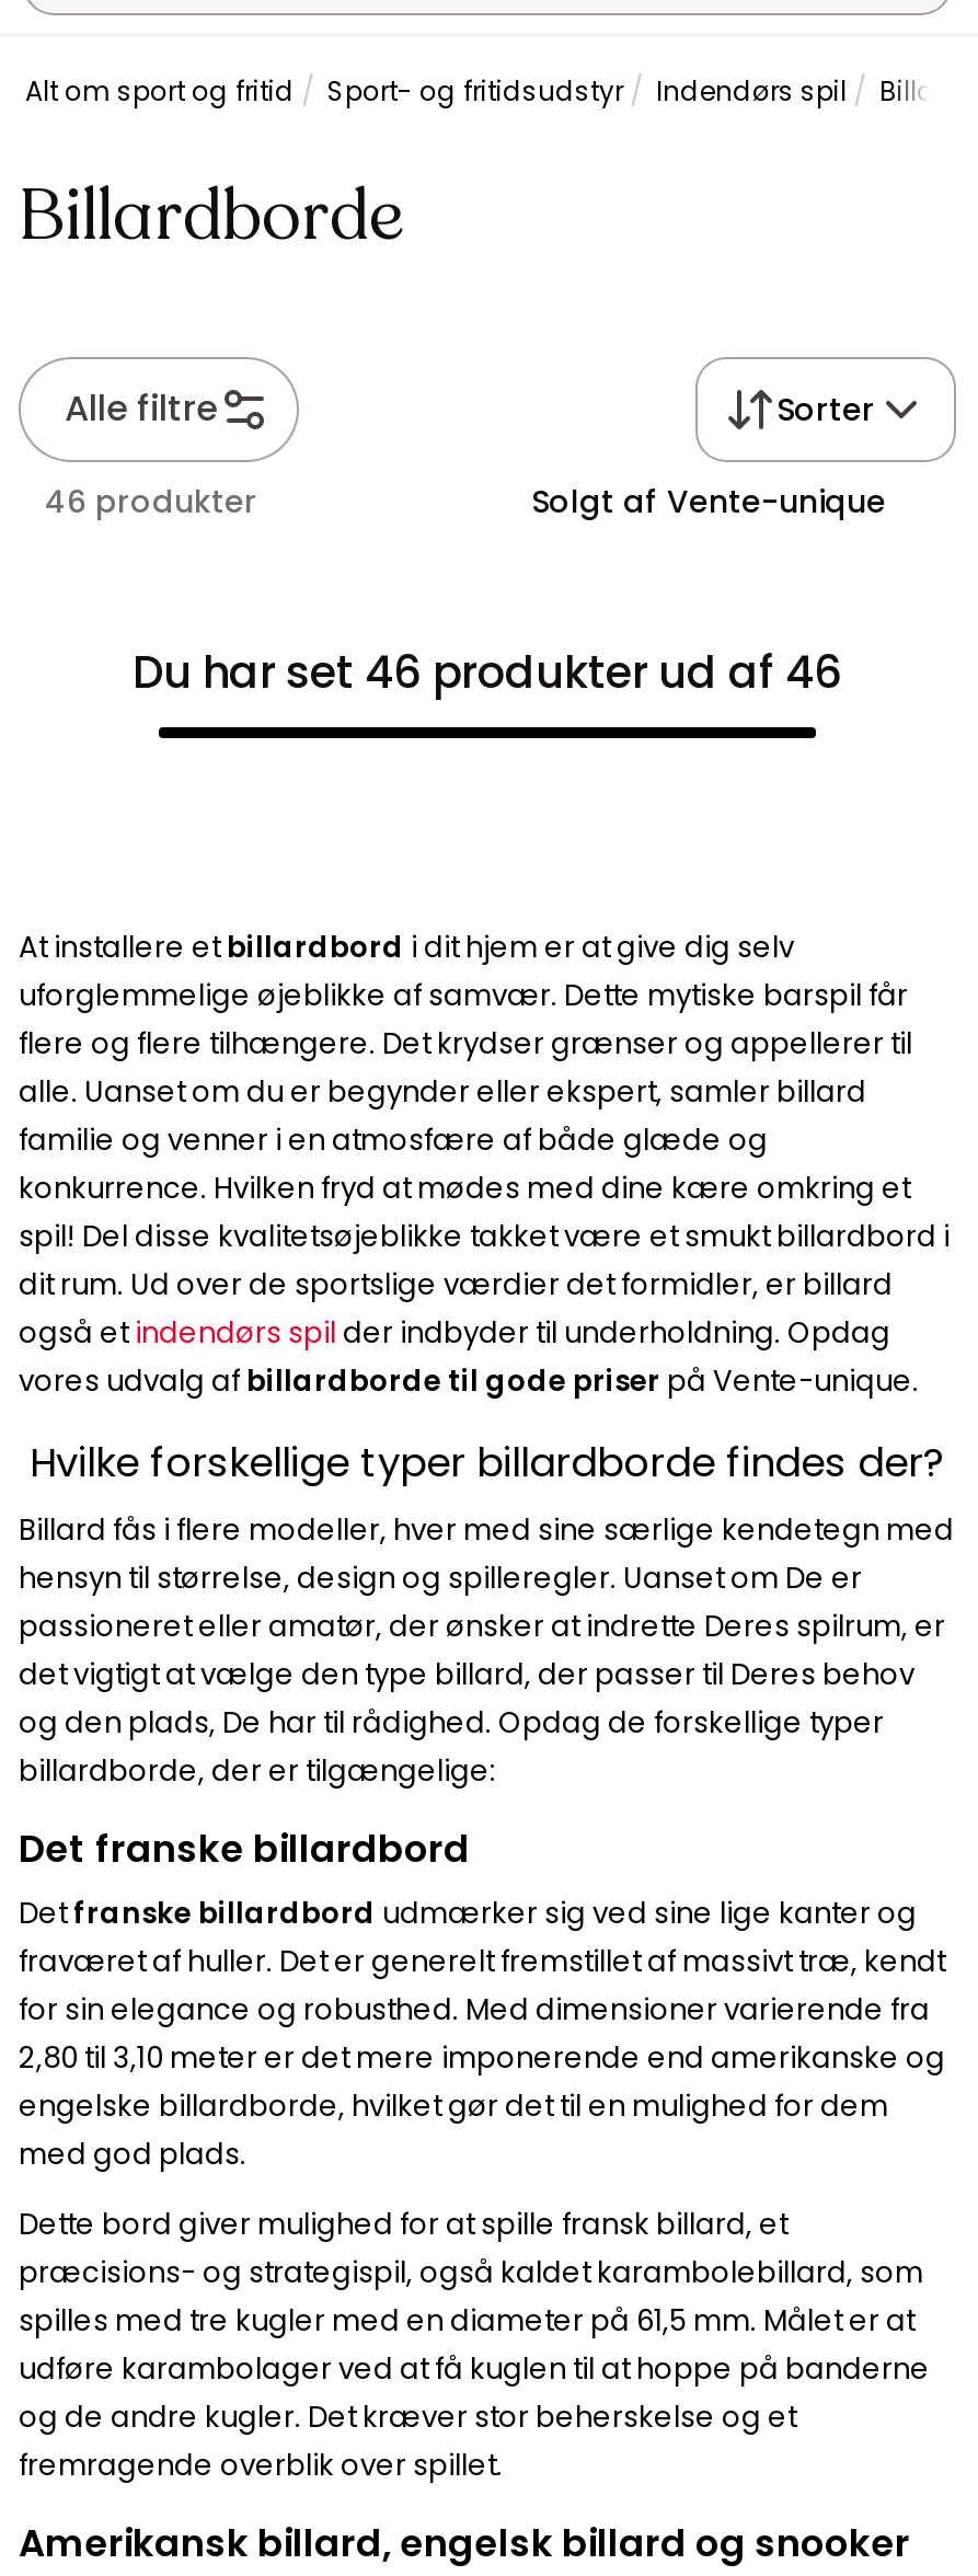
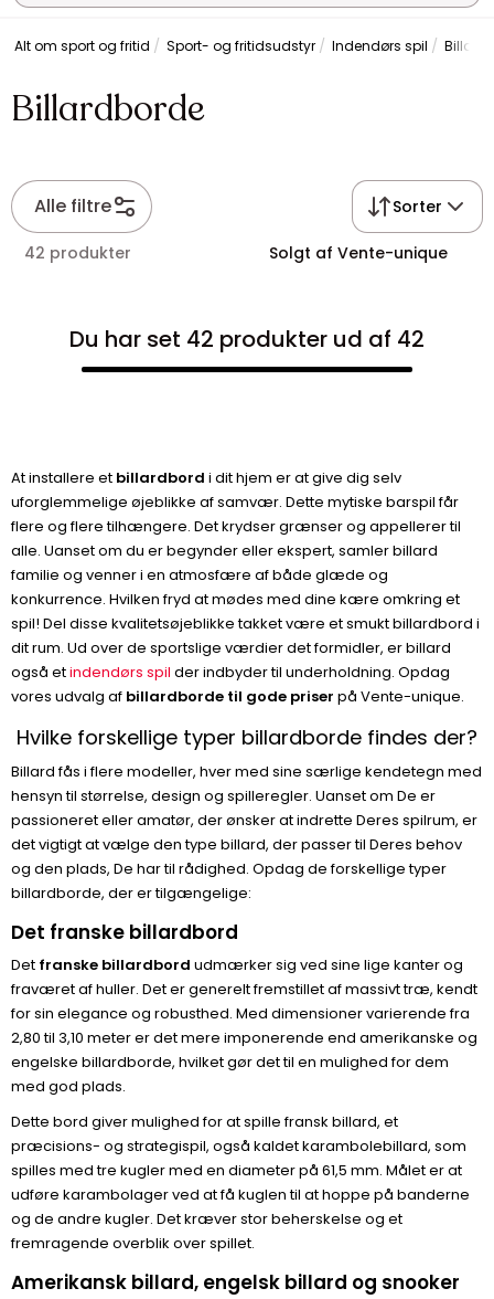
[45,480,257,524] 46 produkter -> [24,242,131,264] 42 produkter
[133,642,842,703] Du har set 46 produkter ud af 46 -> [69,324,425,355] Du har set 42 produkter ud af 42

